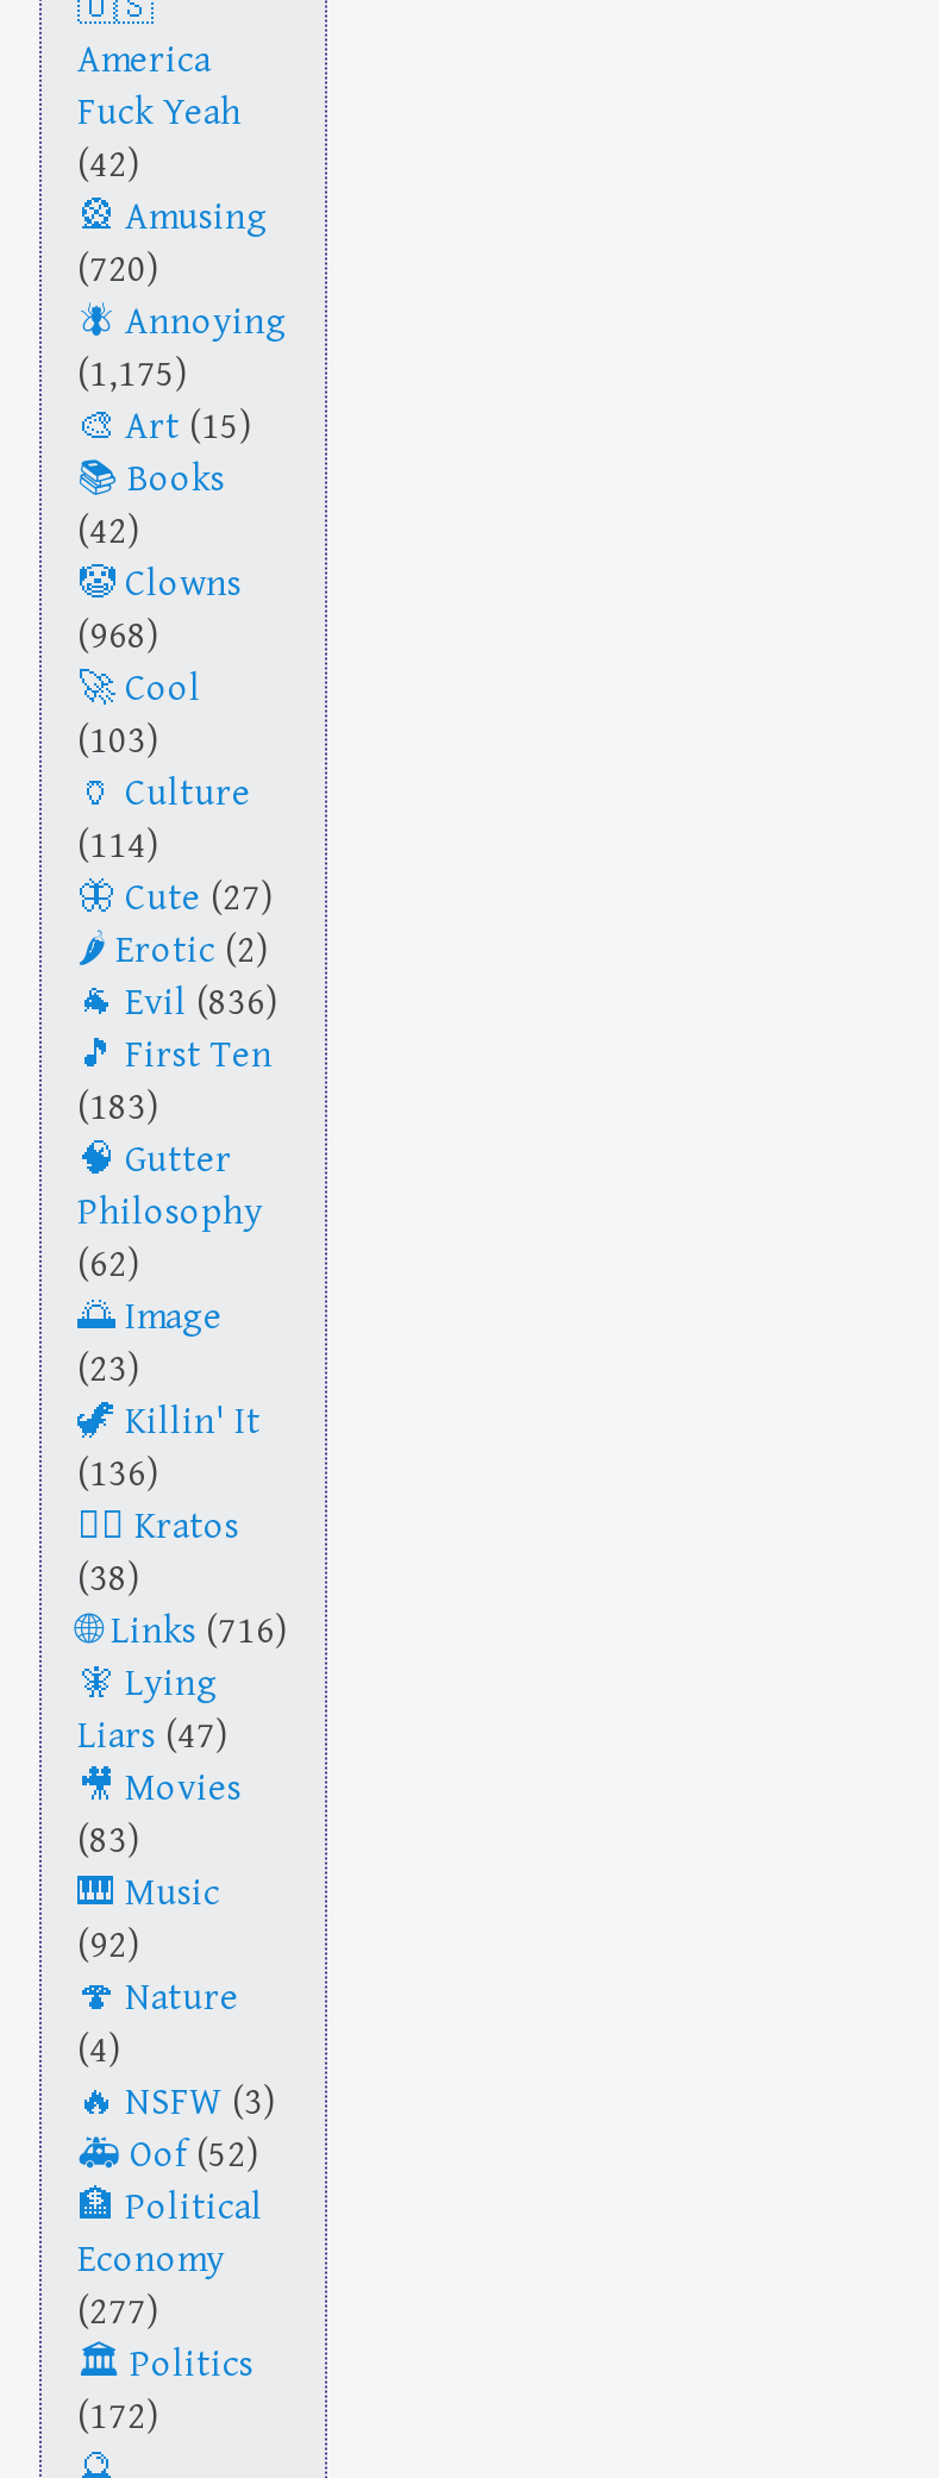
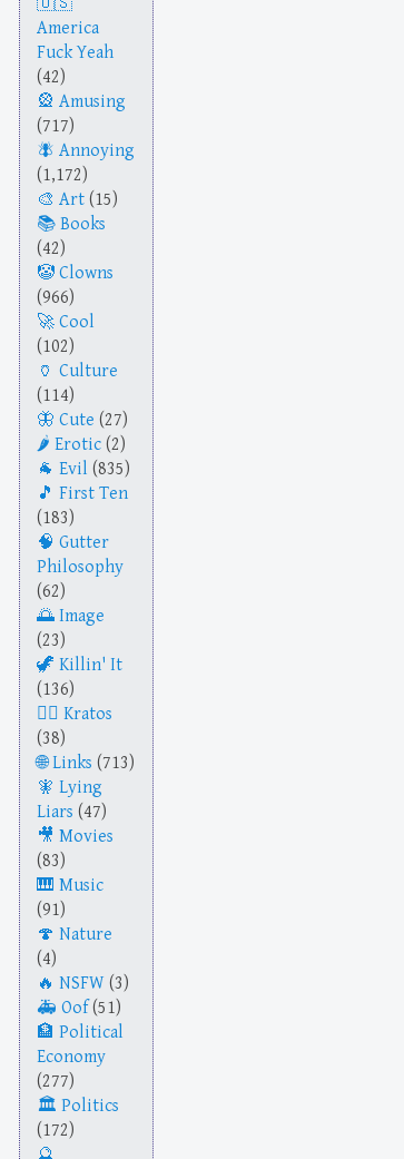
[77,249,158,294] (720) -> [37,116,75,137] (717)
[77,353,187,398] (1,175) -> [37,165,88,186] (1,172)
[77,615,158,660] (968) -> [37,288,75,309] (966)
[77,720,158,765] (103) -> [37,337,75,358] (102)
[125,982,277,1027] Evil (836) -> [59,459,130,480] Evil (835)
[111,1610,287,1655] Links (716) -> [52,753,135,774] Links (713)
[77,1924,139,1970] (92) -> [37,900,66,921] (91)
[130,2134,258,2179] Oof (52) -> [61,998,121,1019] Oof (51)

